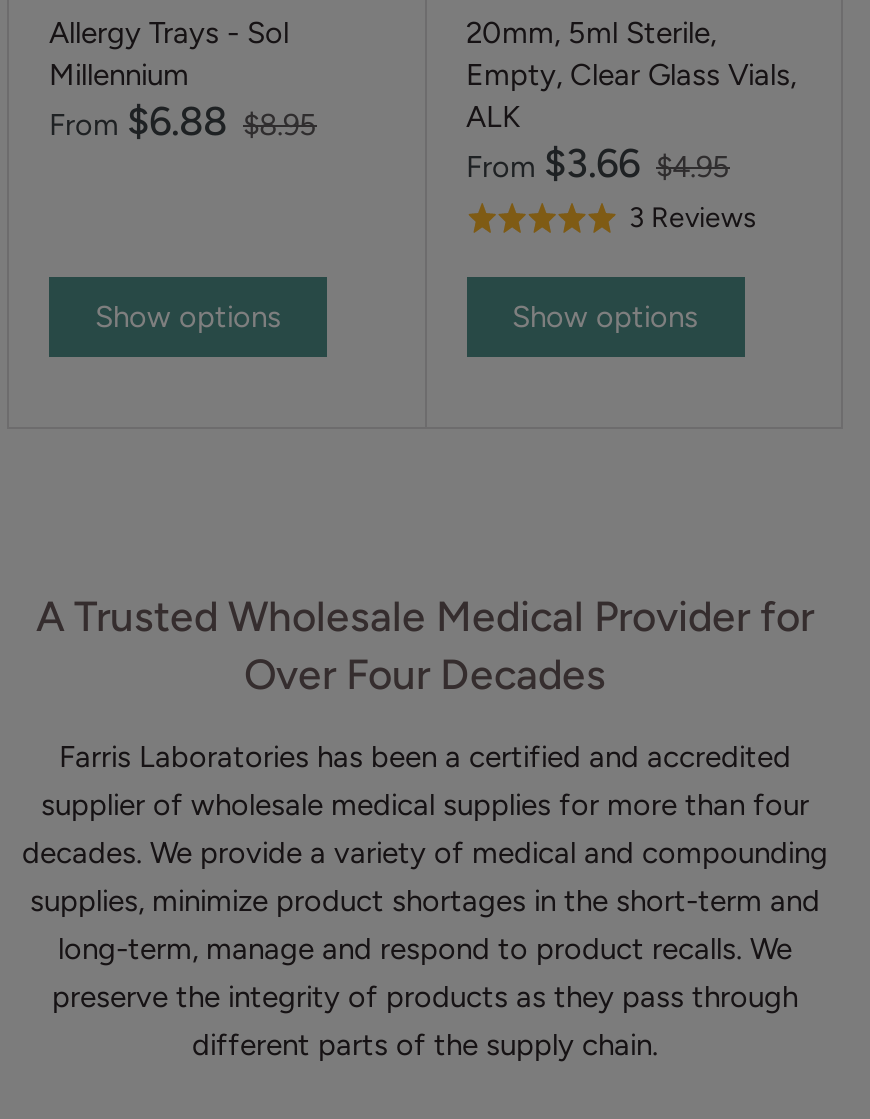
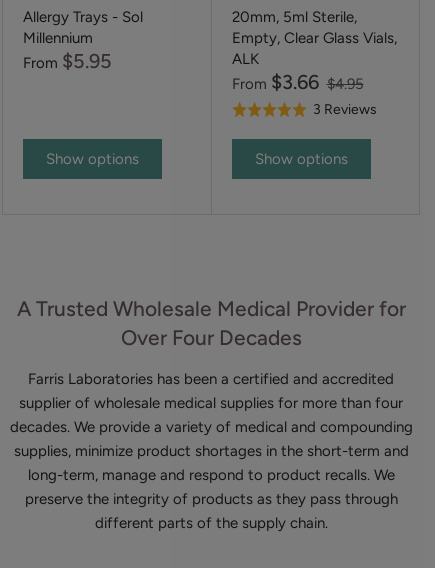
[49,98,317,146] From $6.88 $8.95 -> [23,49,112,73] From $5.95

